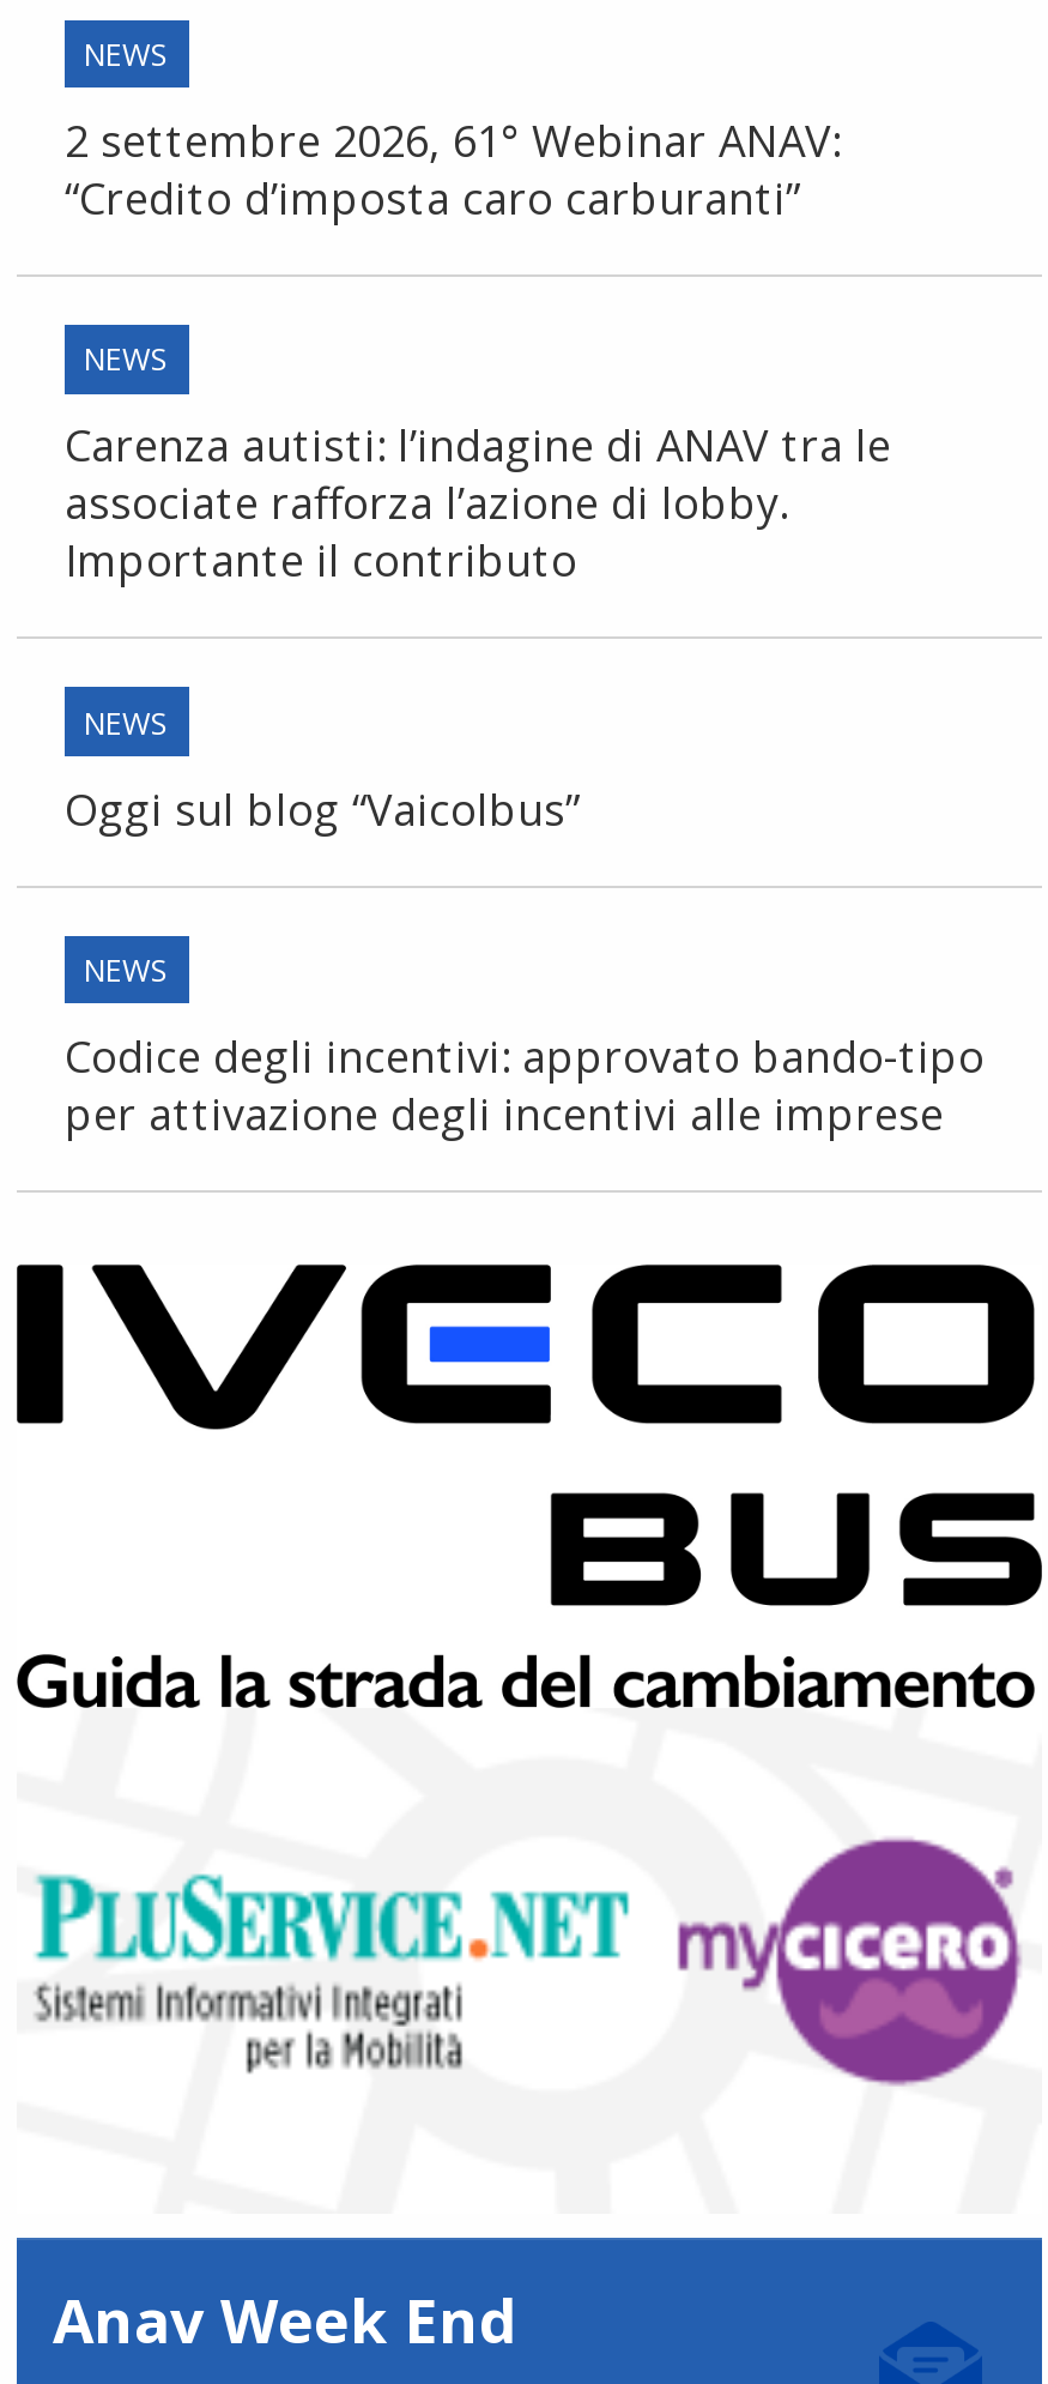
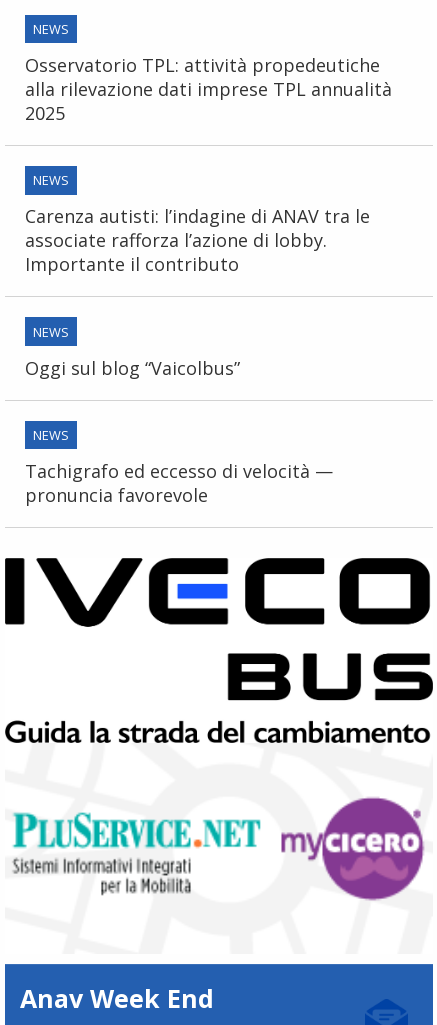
[65,111,841,227] 2 settembre 2026, 61° Webinar ANAV: | “Credito d’imposta caro carburanti” -> [25,53,392,125] Osservatorio TPL: attività propedeutiche | alla rilevazione dati imprese TPL annualità | 2025
[65,1027,985,1142] Codice degli incentivi: approvato bando-tipo | per attivazione degli incentivi alle imprese -> [25,459,333,507] Tachigrafo ed eccesso di velocità — | pronuncia favorevole

